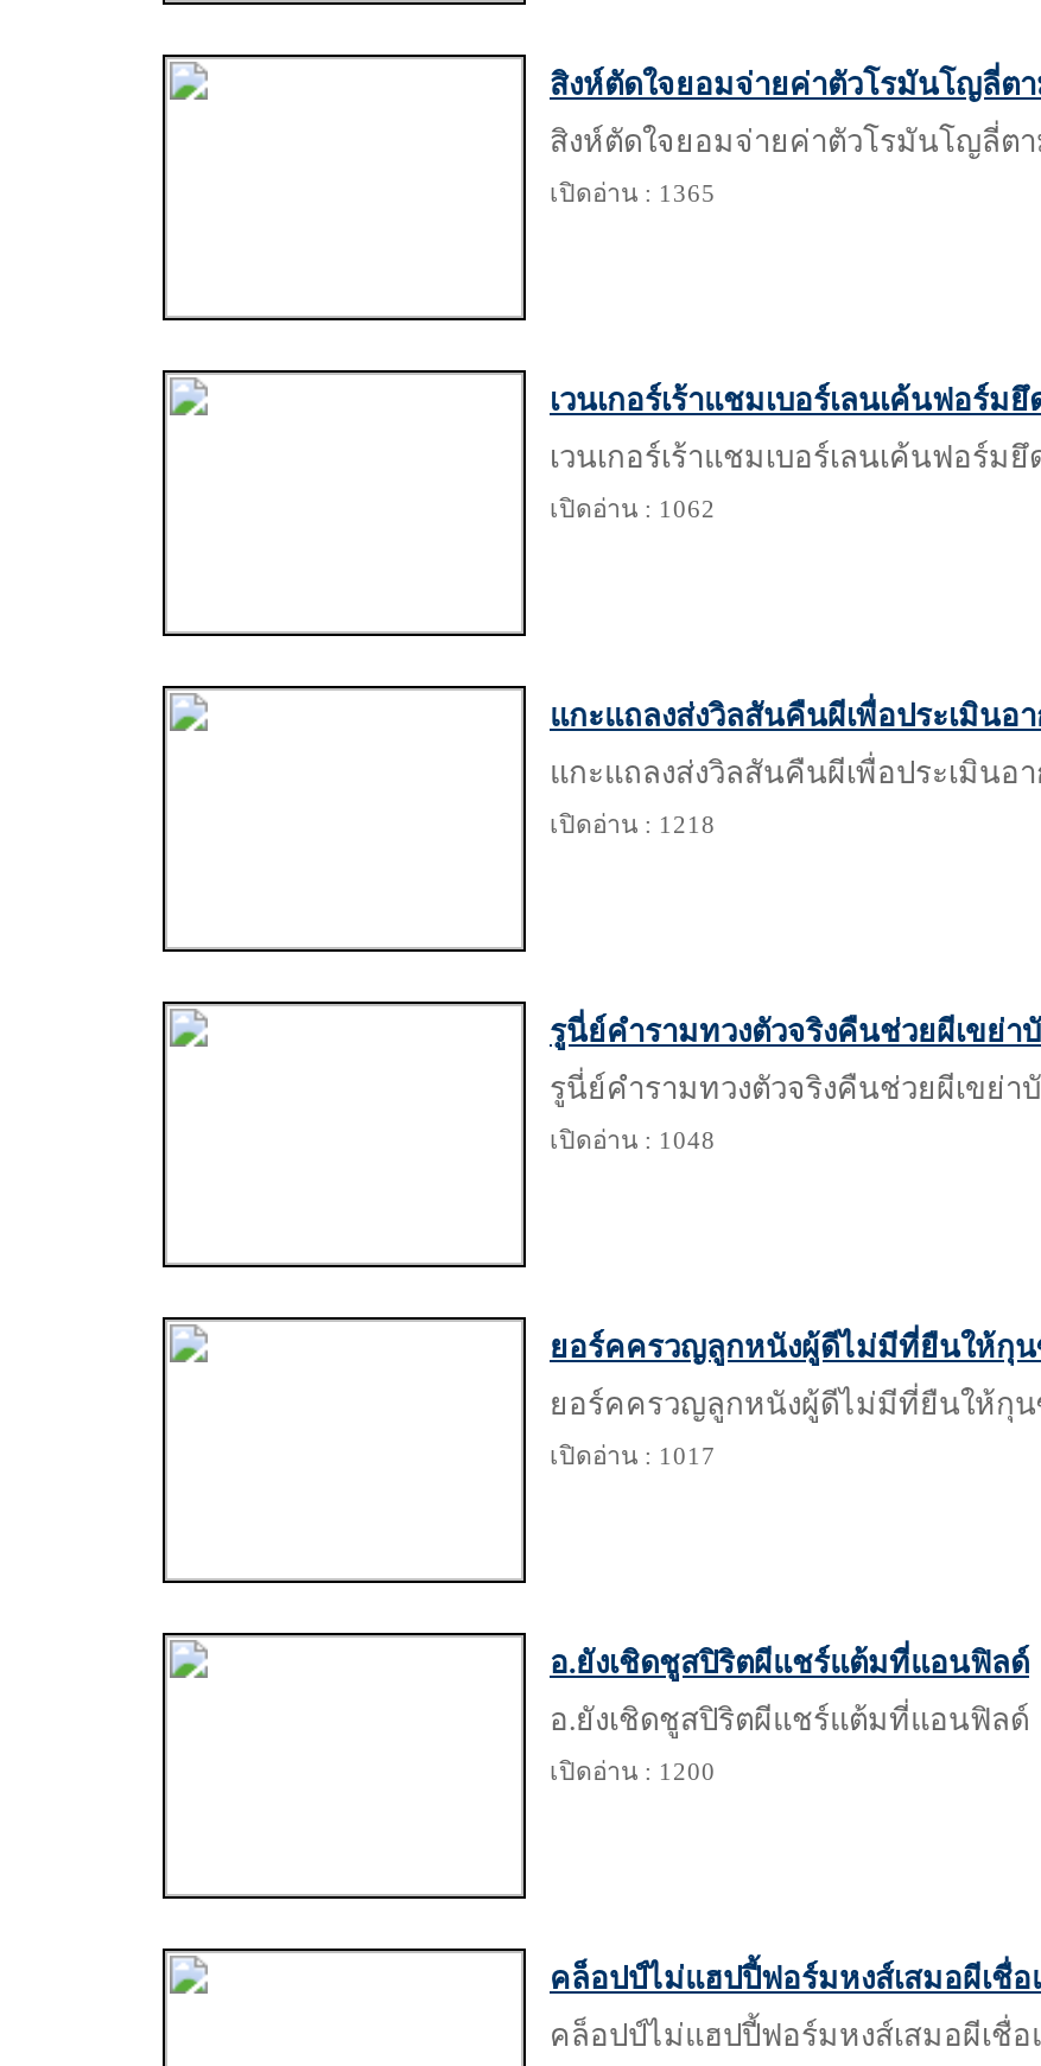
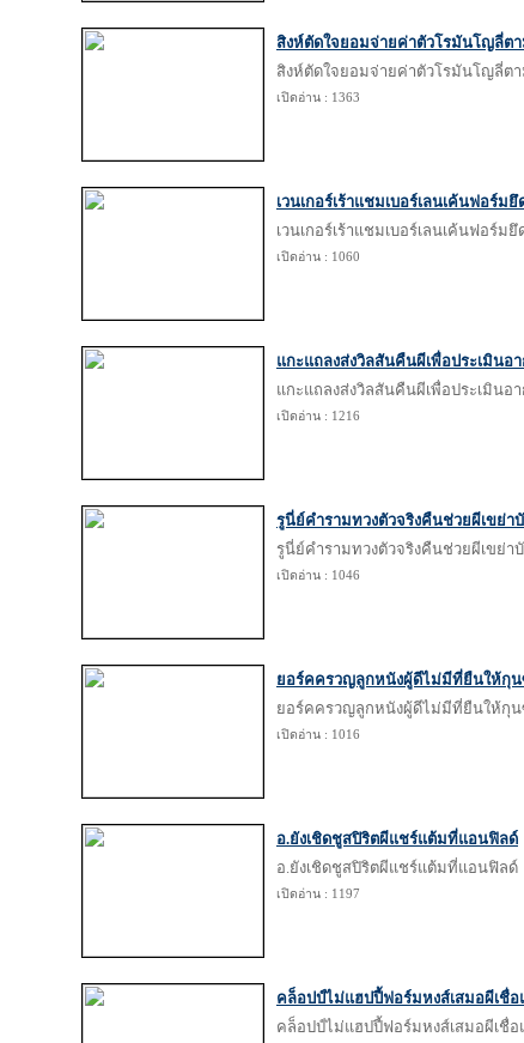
[550,180,716,206] เปิดอ่าน : 1365 -> [276,91,360,104] เปิดอ่าน : 1363
[550,496,716,522] เปิดอ่าน : 1062 -> [276,250,360,263] เปิดอ่าน : 1060
[550,812,716,838] เปิดอ่าน : 1218 -> [276,410,360,423] เปิดอ่าน : 1216
[550,1127,716,1153] เปิดอ่าน : 1048 -> [276,569,360,582] เปิดอ่าน : 1046
[550,1443,716,1469] เปิดอ่าน : 1017 -> [276,728,360,741] เปิดอ่าน : 1016
[550,1759,716,1785] เปิดอ่าน : 1200 -> [276,887,360,901] เปิดอ่าน : 1197

